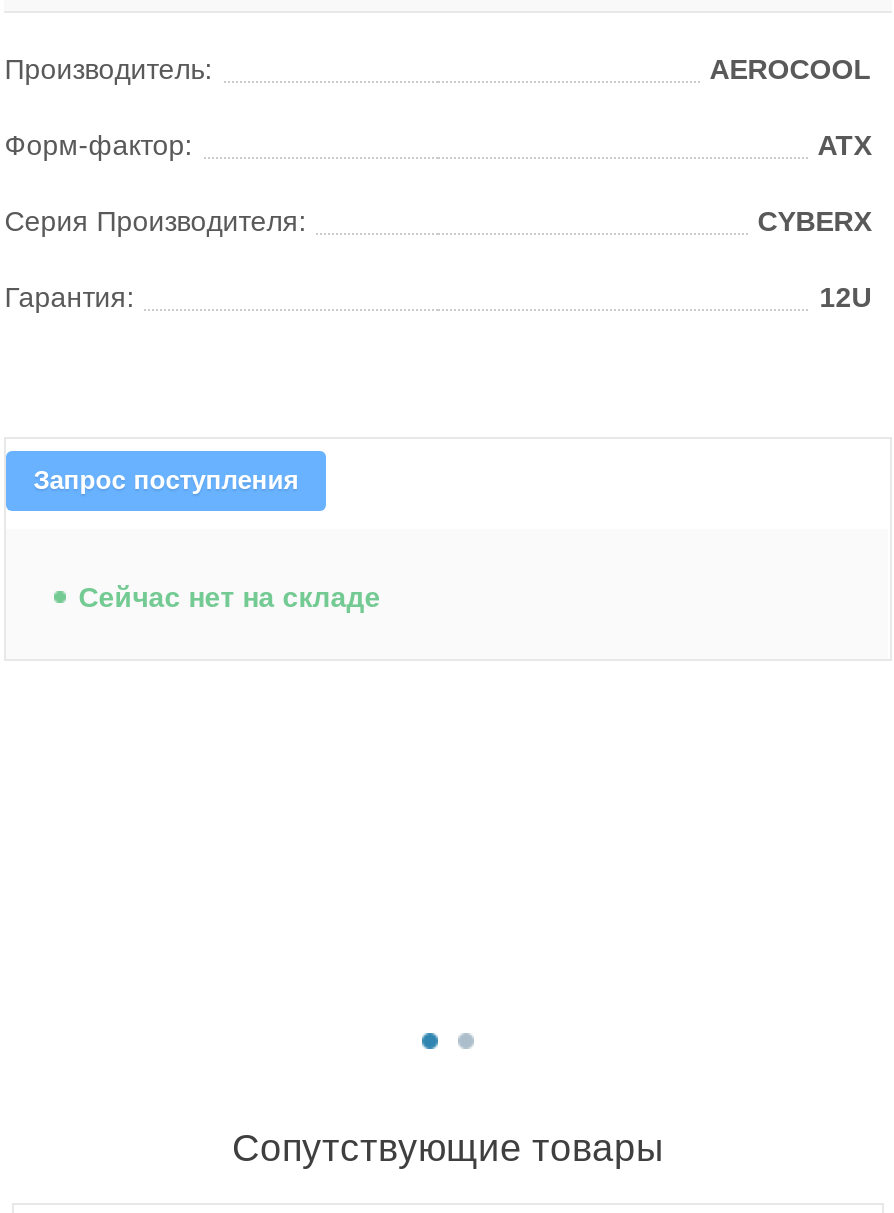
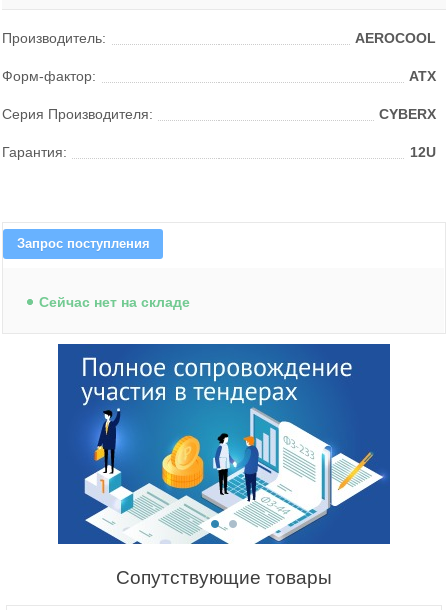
none -> [57,343,391,545] [image]

